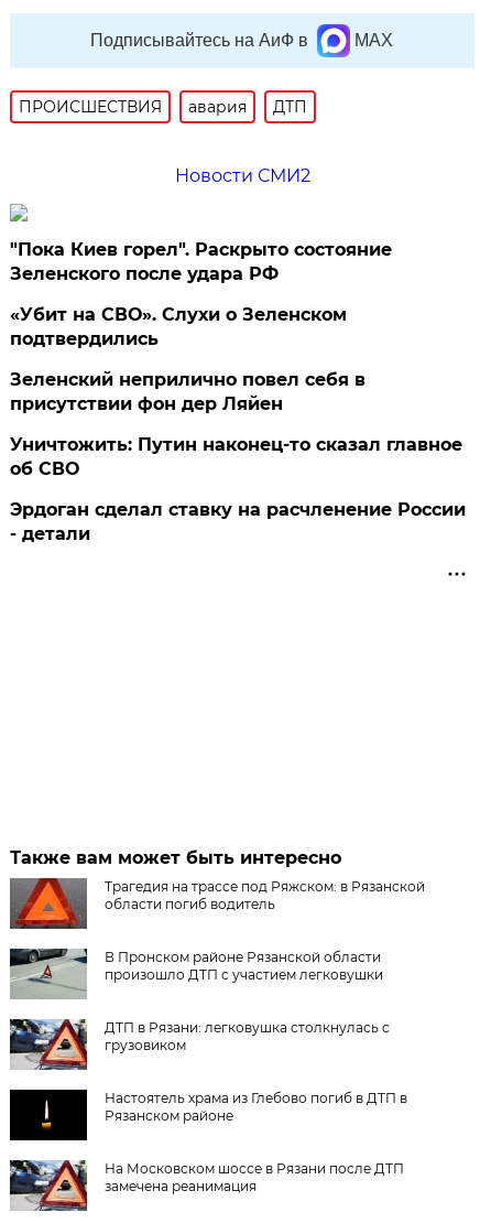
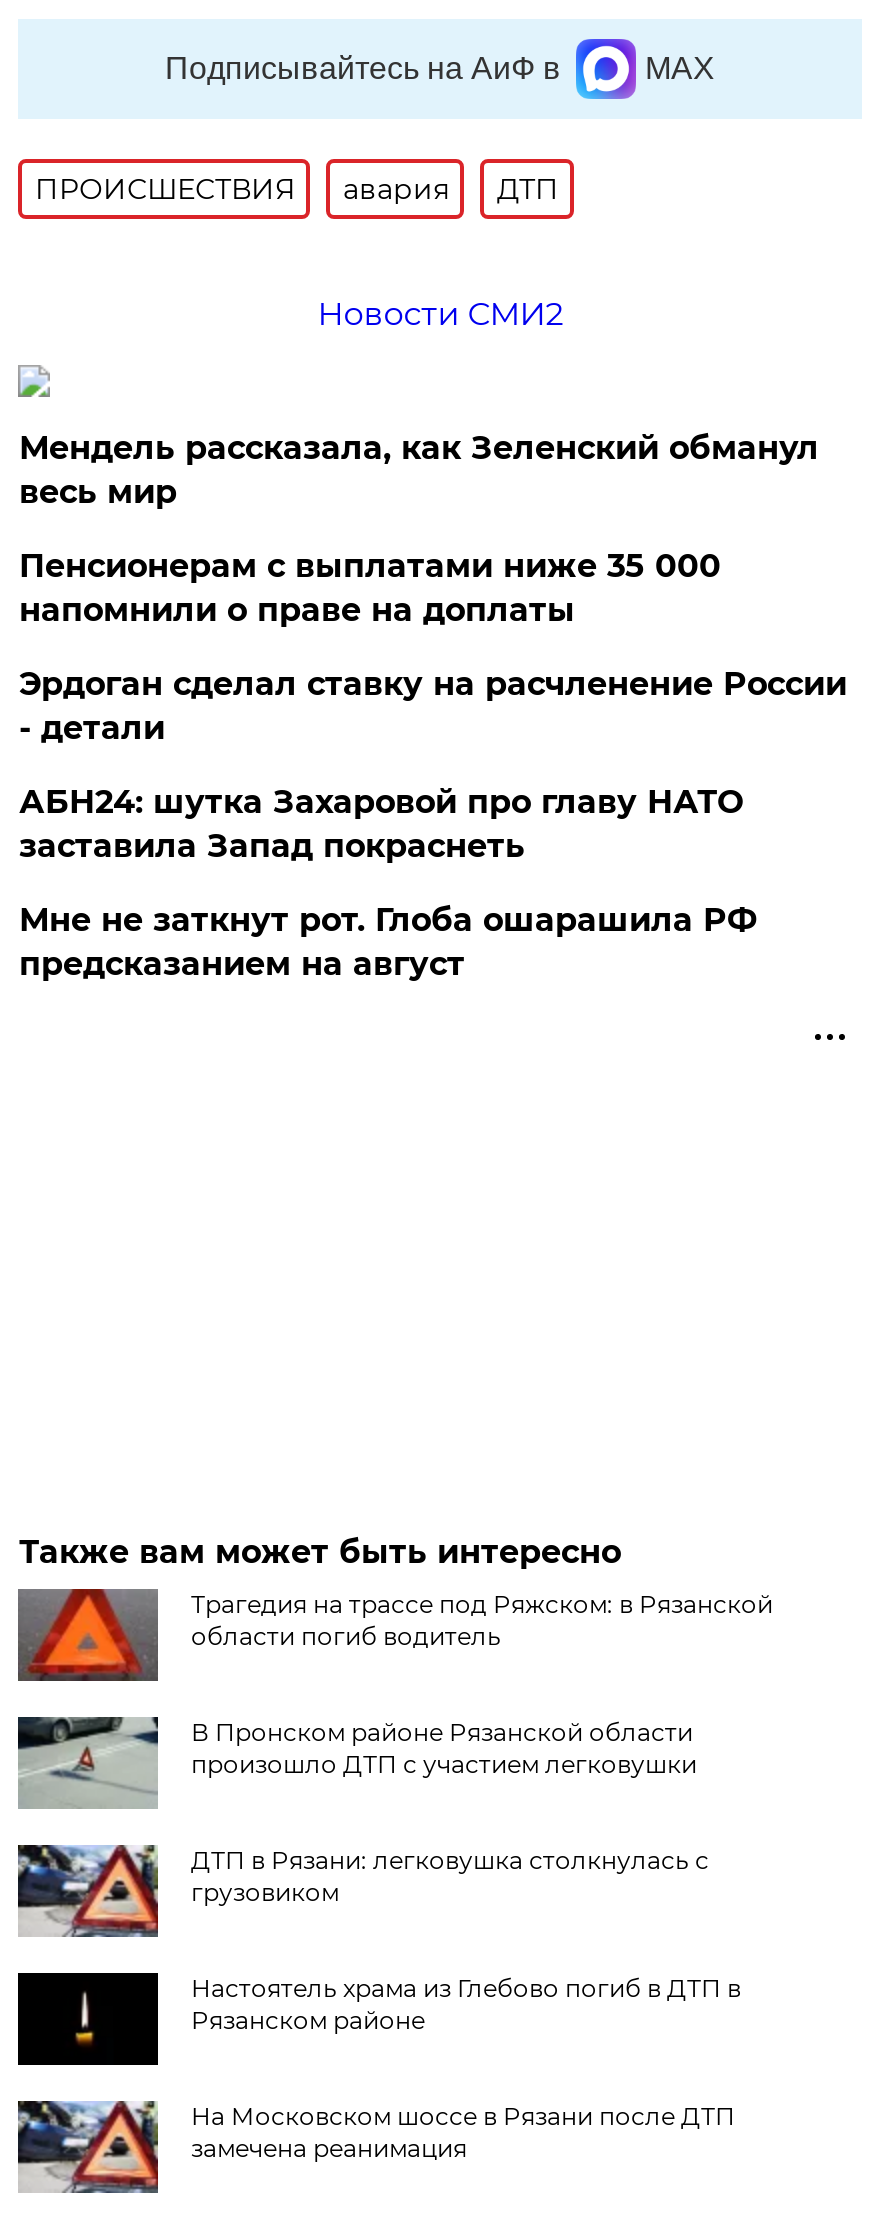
[10,239,463,479] "Пока Киев горел". Раскрыто состояние | Зеленского после удара РФ | «Убит на СВО». Слухи о Зеленском | подтвердились | Зеленский неприлично повел cебя в | присутствии фон дер Ляйен | Уничтожить: Путин наконец-то сказал главное | об СВО -> [19,429,819,629] Мендель рассказала, как Зеленский обманул | весь мир | Пенсионерам с выплатами ниже 35 000 | напомнили о праве на доплаты
moved [10,499,466,544] -> [19,665,847,747]: Эрдоган сделал ставку на расчленение России | - детали
none -> [19,783,757,983] АБН24: шутка Захаровой про главу НАТО | заставила Запад покраснеть | Мне не заткнут рот. Глоба ошарашила РФ | предсказанием на август

